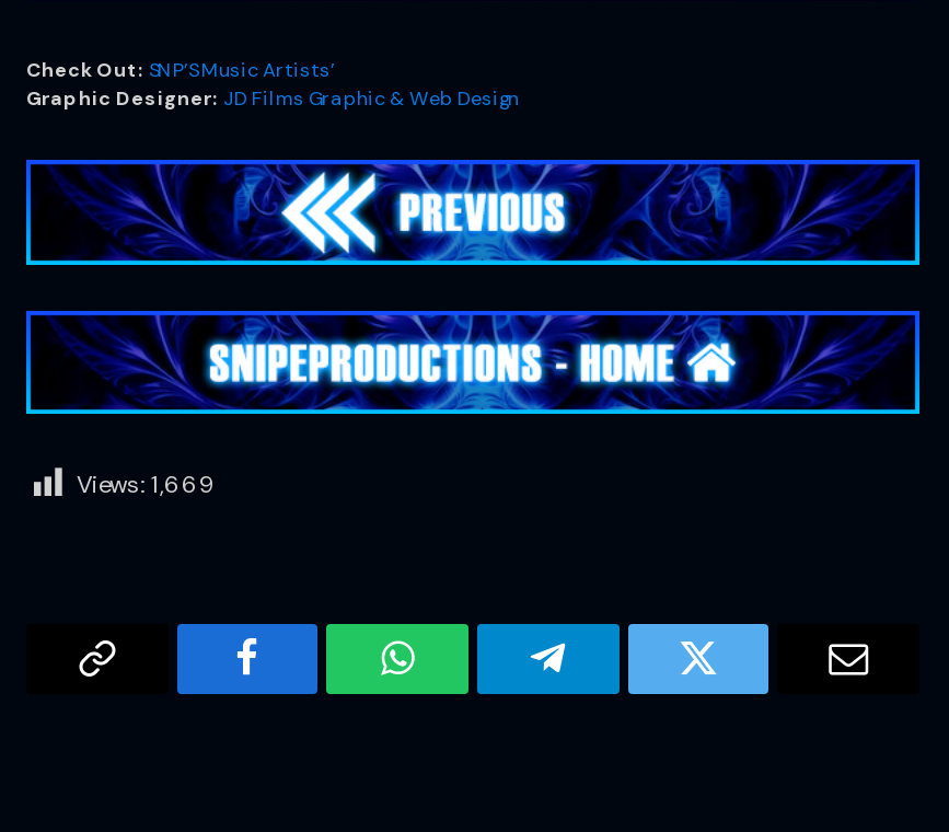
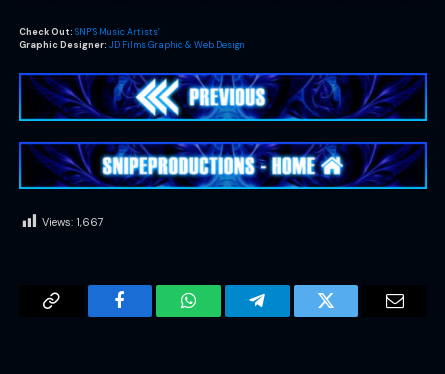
[77,469,217,500] Views: 1,669 -> [42,214,104,228] Views: 1,667

